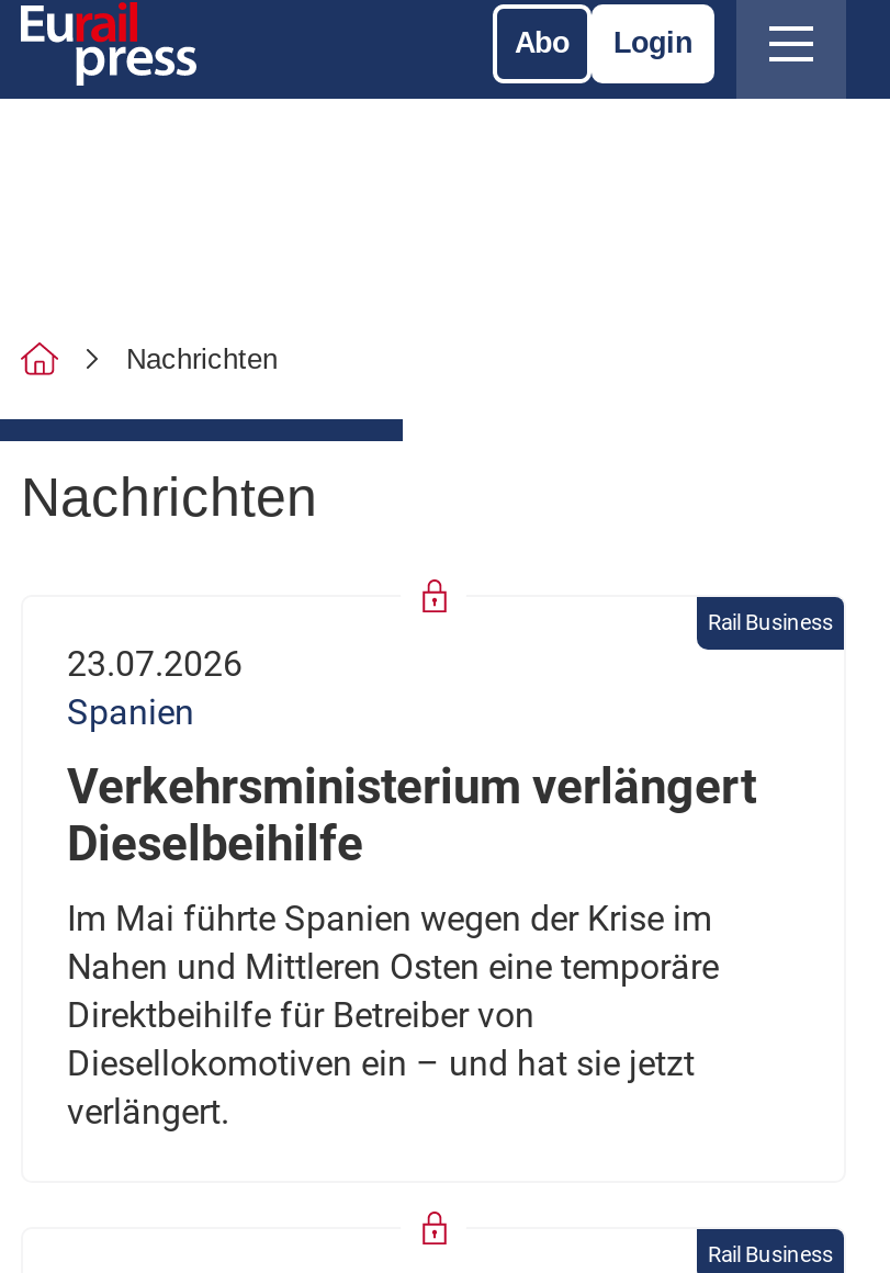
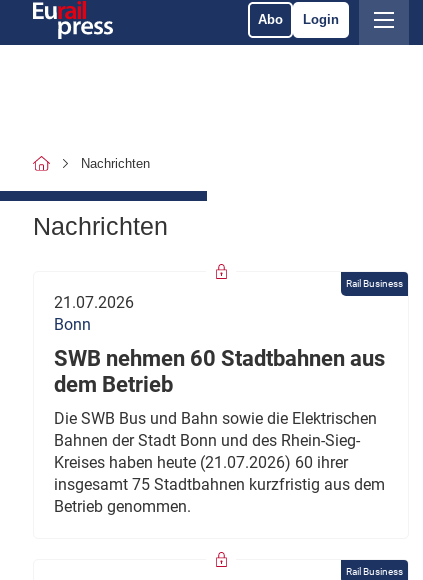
[67,644,243,734] 23.07.2026 | Spanien -> [54,293,134,334] 21.07.2026 | Bonn
[67,760,756,872] Verkehrsministerium verlängert | Dieselbeihilfe -> [54,346,385,397] SWB nehmen 60 Stadtbahnen aus | dem Betrieb
[67,898,719,1133] Im Mai führte Spanien wegen der Krise im | Nahen und Mittleren Osten eine temporäre | Direktbeihilfe für Betreiber von | Diesellokomotiven ein – und hat sie jetzt | verlängert. -> [54,409,385,516] Die SWB Bus und Bahn sowie die Elektrischen | Bahnen der Stadt Bonn und des Rhein-Sieg- | Kreises haben heute (21.07.2026) 60 ihrer | insgesamt 75 Stadtbahnen kurzfristig aus dem | Betrieb genommen.

